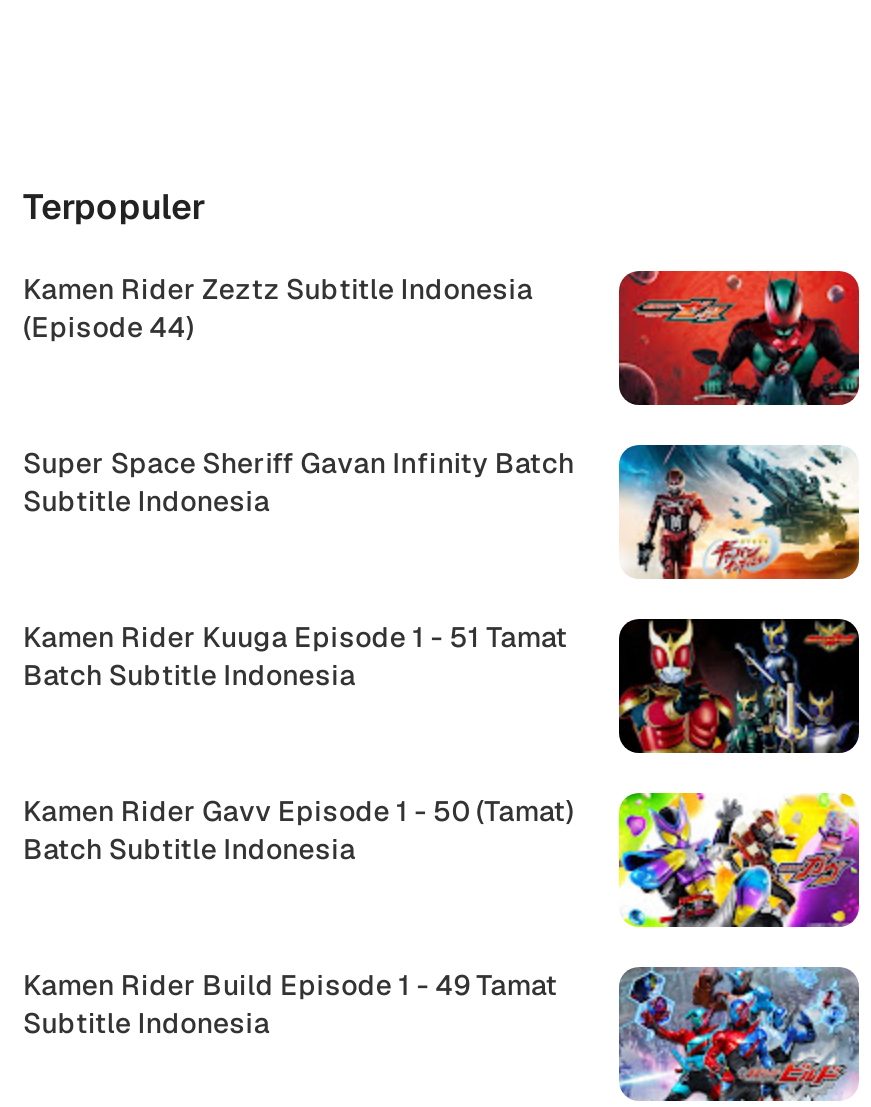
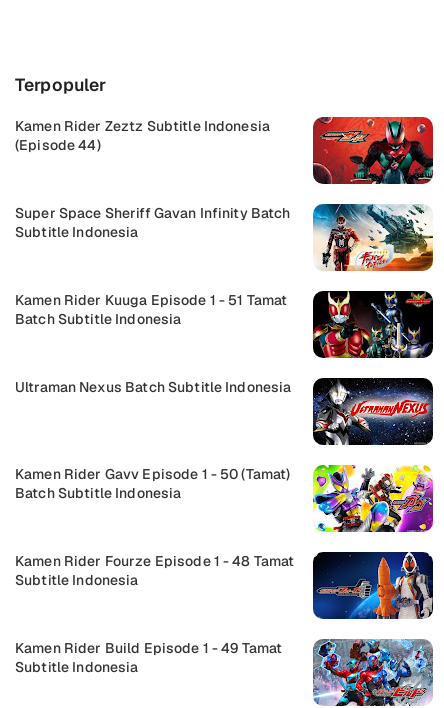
none -> [15,378,434,446] [image] | Ultraman Nexus Batch Subtitle Indonesia
none -> [15,551,434,620] [image] | Kamen Rider Fourze Episode 1 - 48 Tamat | Subtitle Indonesia

